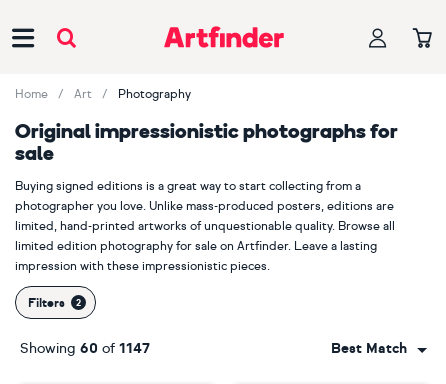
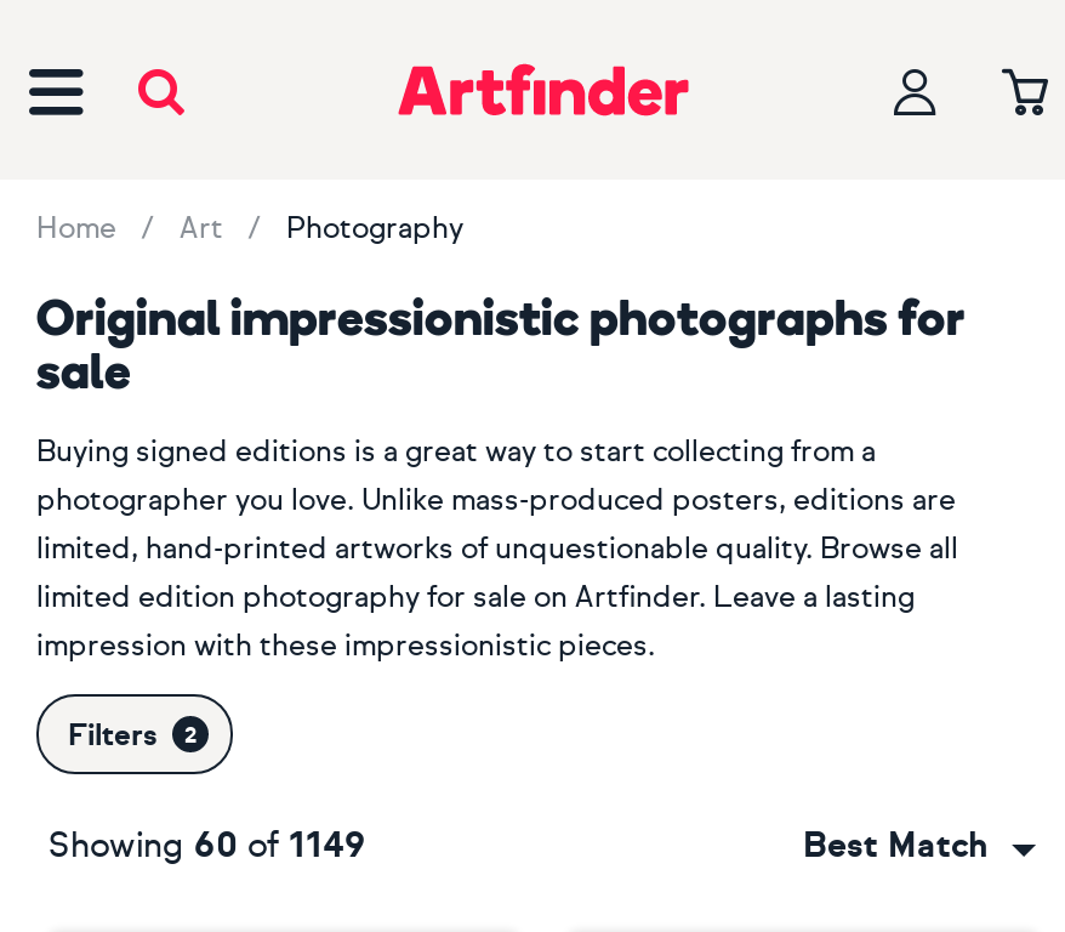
[20,340,150,357] Showing 60 of 1147 -> [49,825,366,866] Showing 60 of 1149

